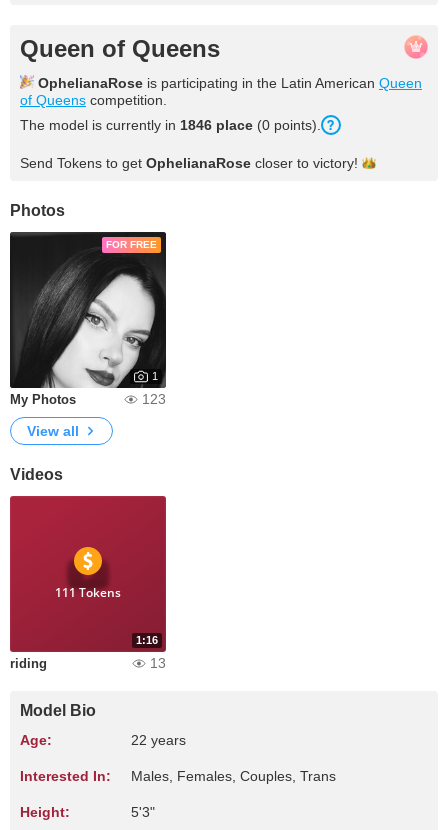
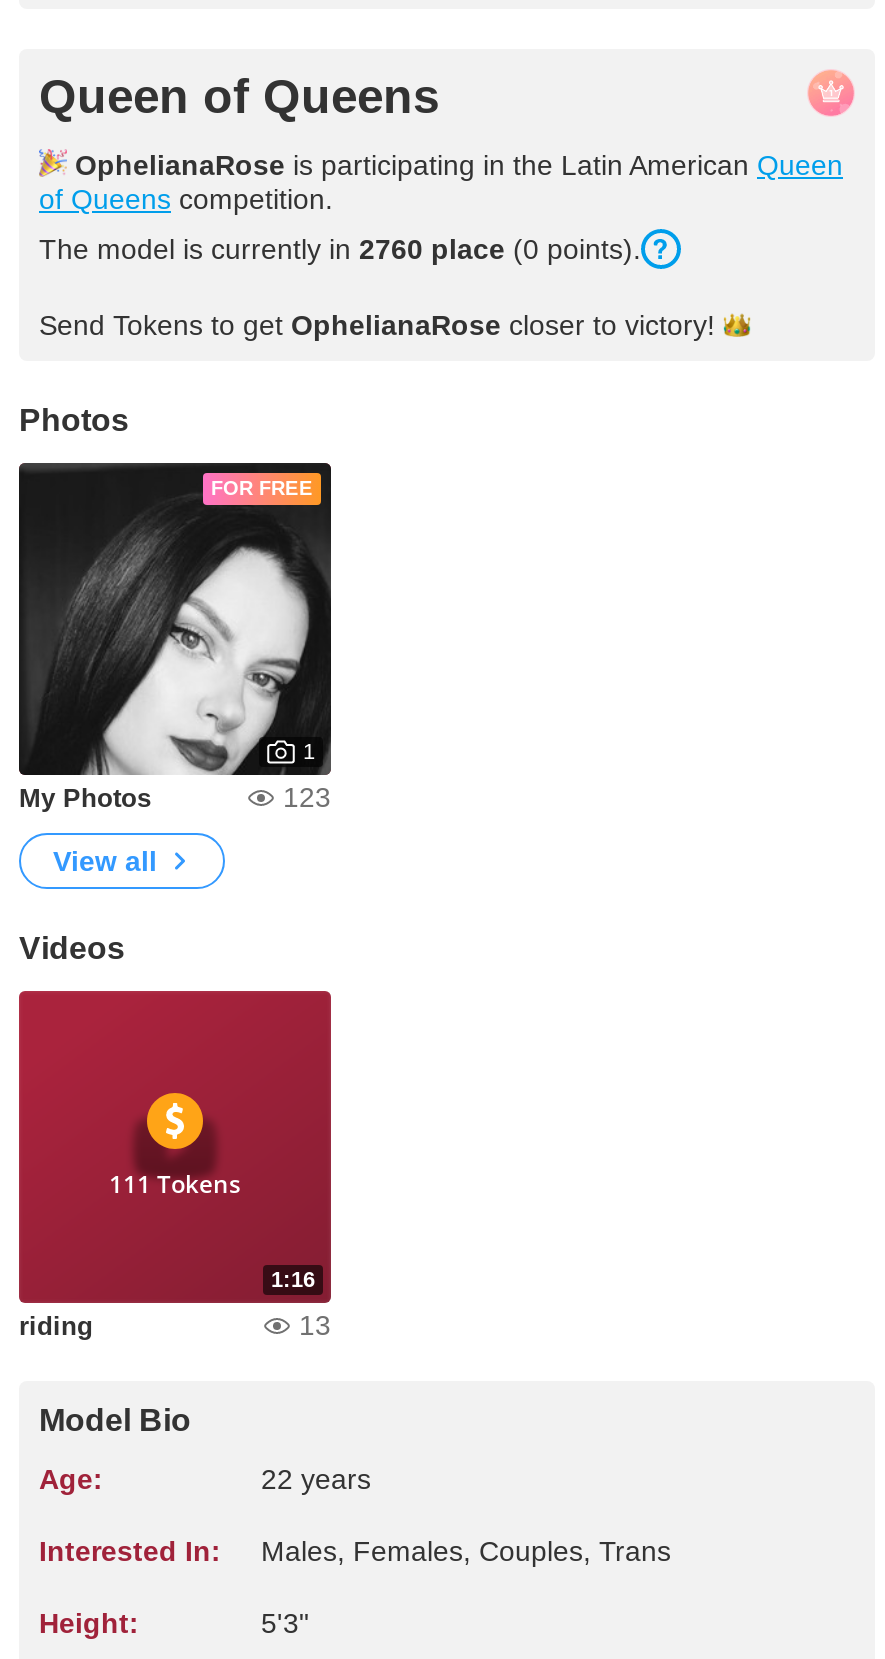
[20,117,321,133] The model is currently in 1846 place (0 points). -> [39,233,641,265] The model is currently in 2760 place (0 points).

